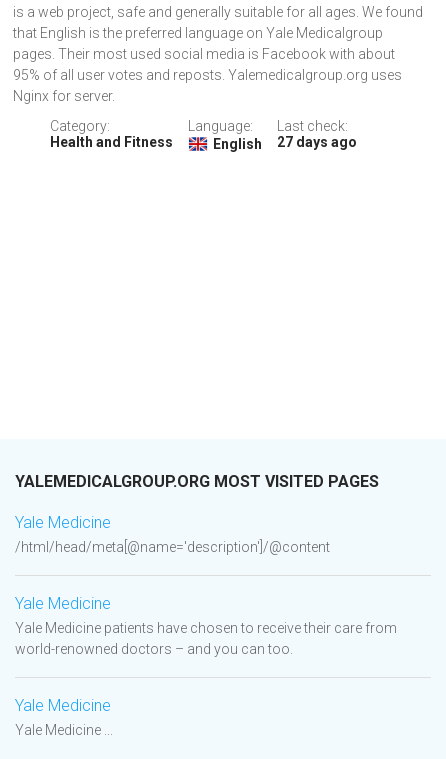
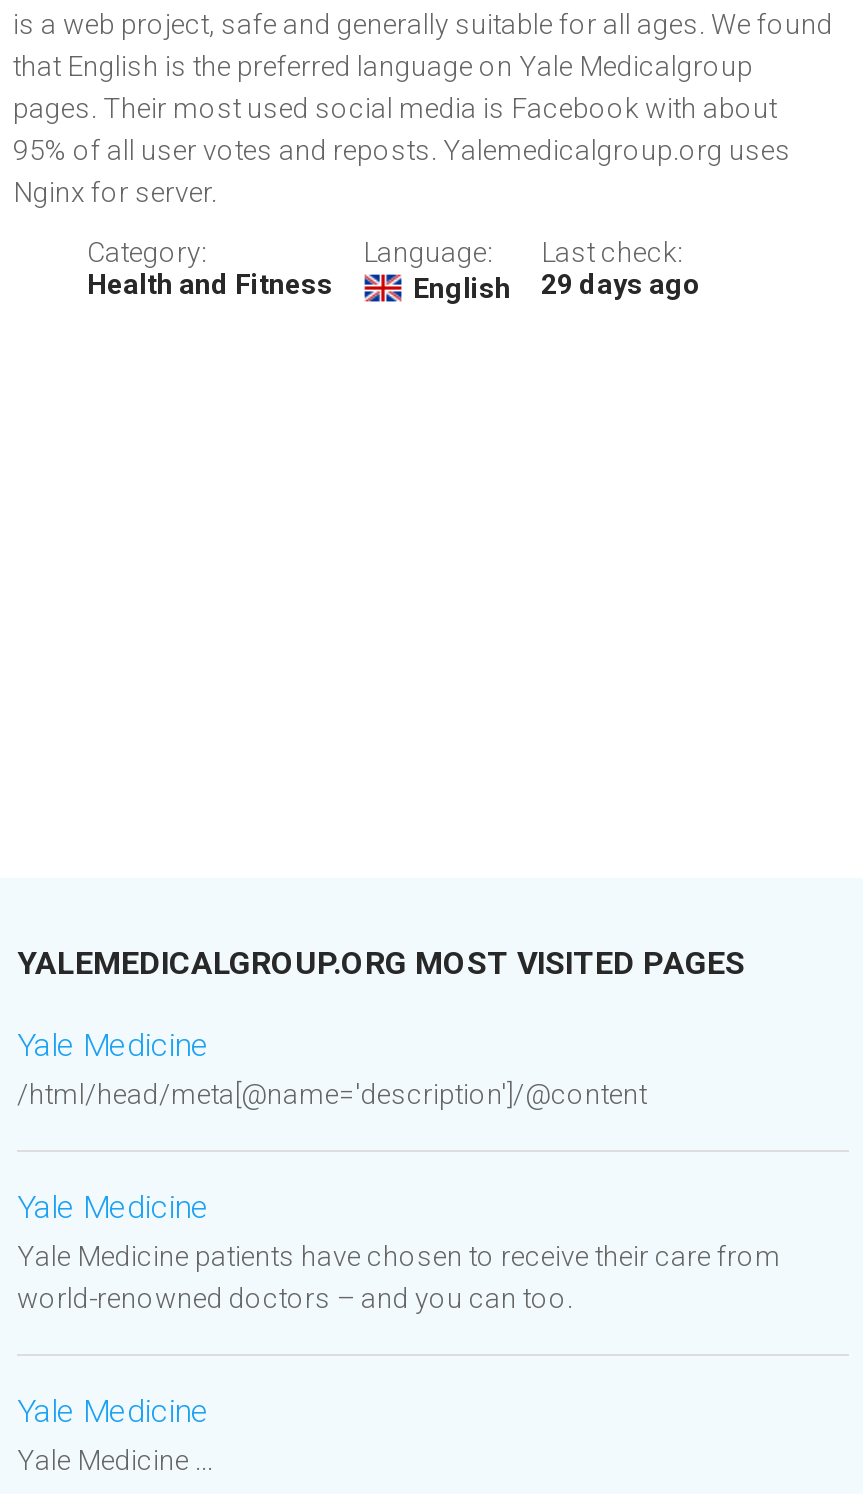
[213,134,357,152] English 27 days ago -> [413,268,701,304] English 29 days ago

